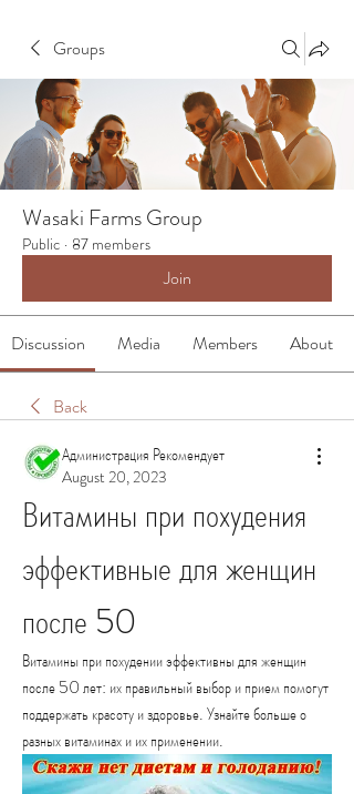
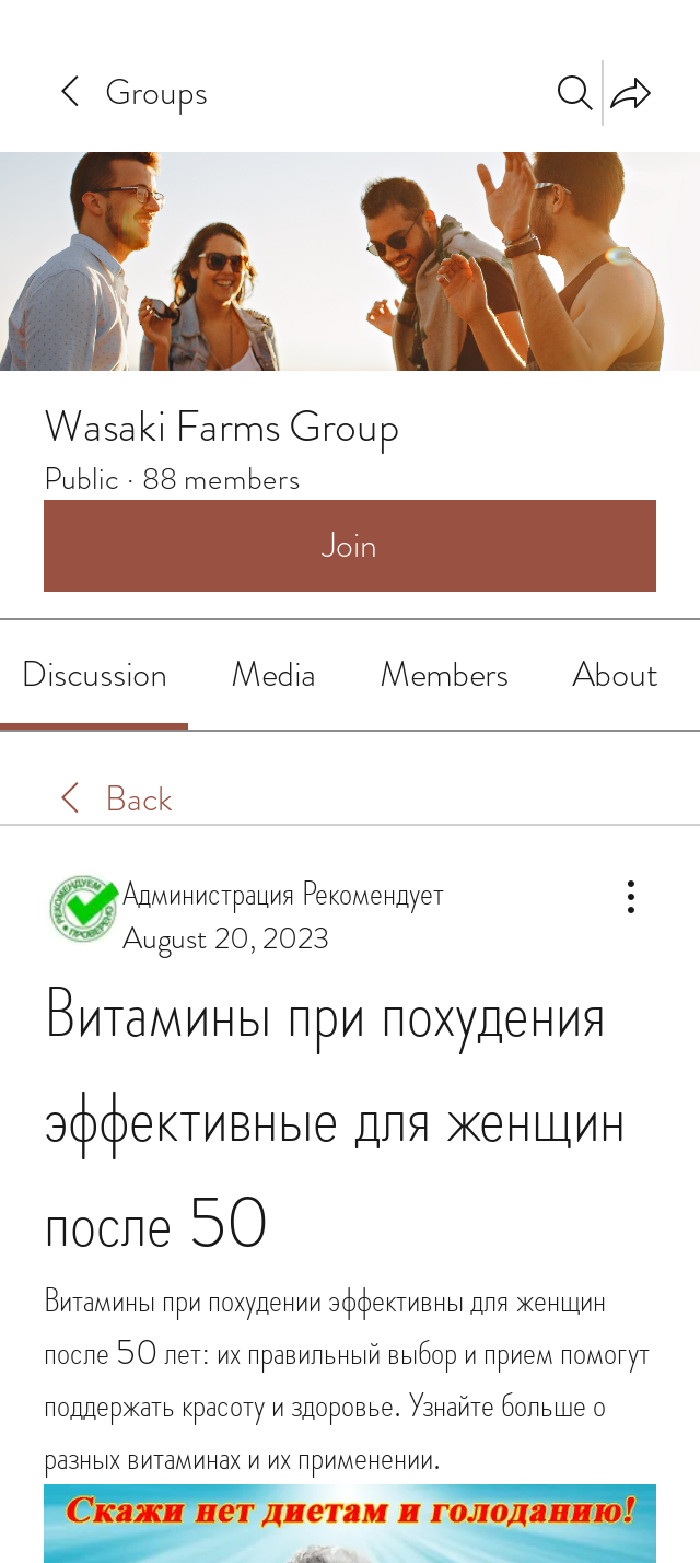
[22,233,150,255] Public · 87 members -> [44,456,300,500] Public · 88 members

